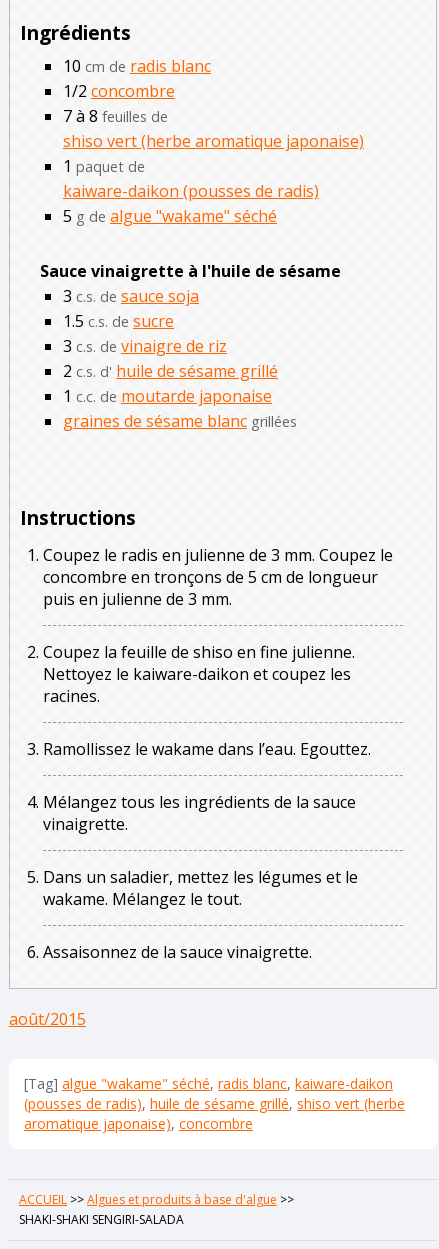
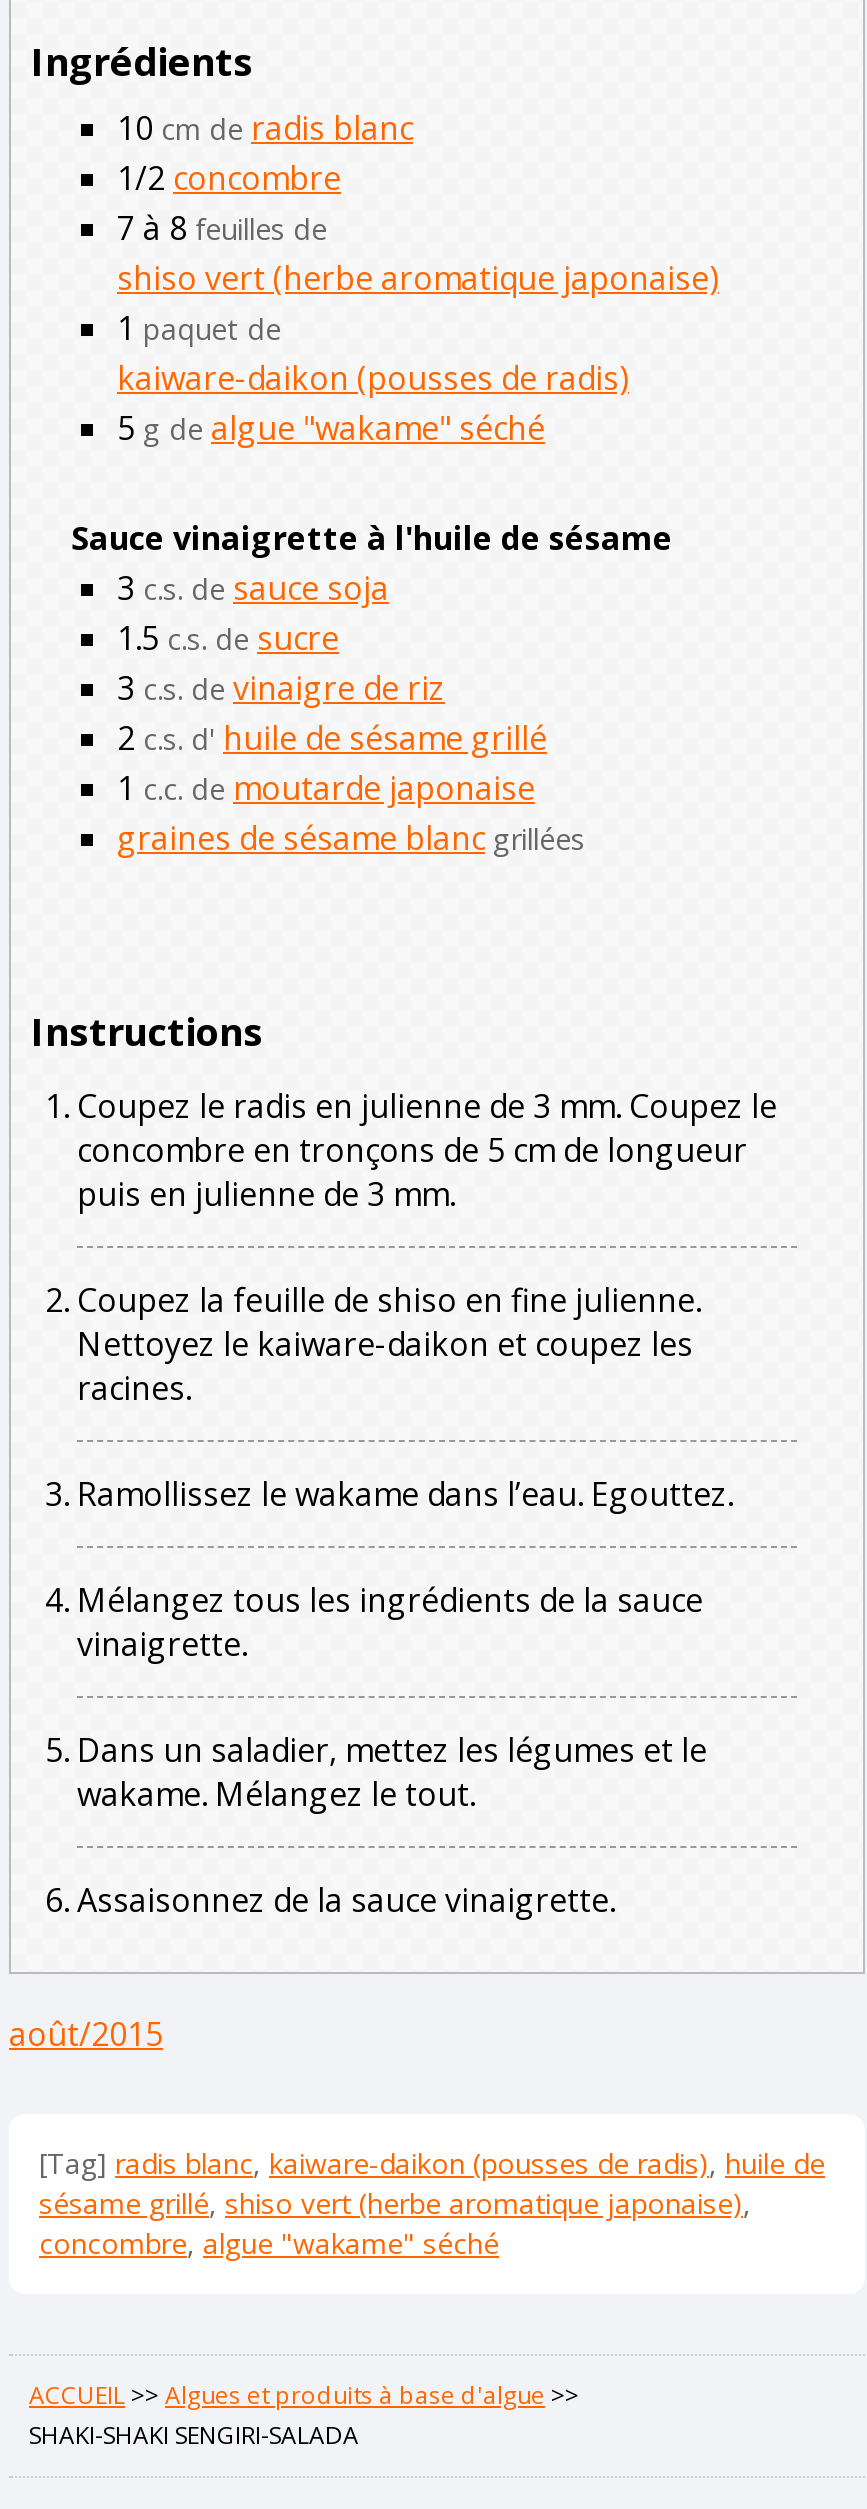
[24,1074,405,1133] [Tag] algue "wakame" séché, radis blanc, kaiware-daikon | (pousses de radis), huile de sésame grillé, shiso vert (herbe | aromatique japonaise), concombre -> [39,2144,825,2262] [Tag] radis blanc, kaiware-daikon (pousses de radis), huile de | sésame grillé, shiso vert (herbe aromatique japonaise), | concombre, algue "wakame" séché

